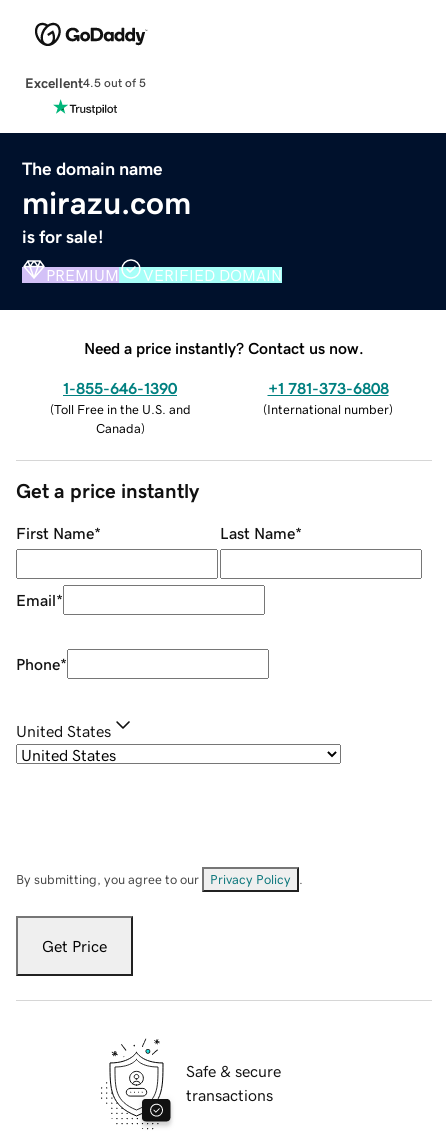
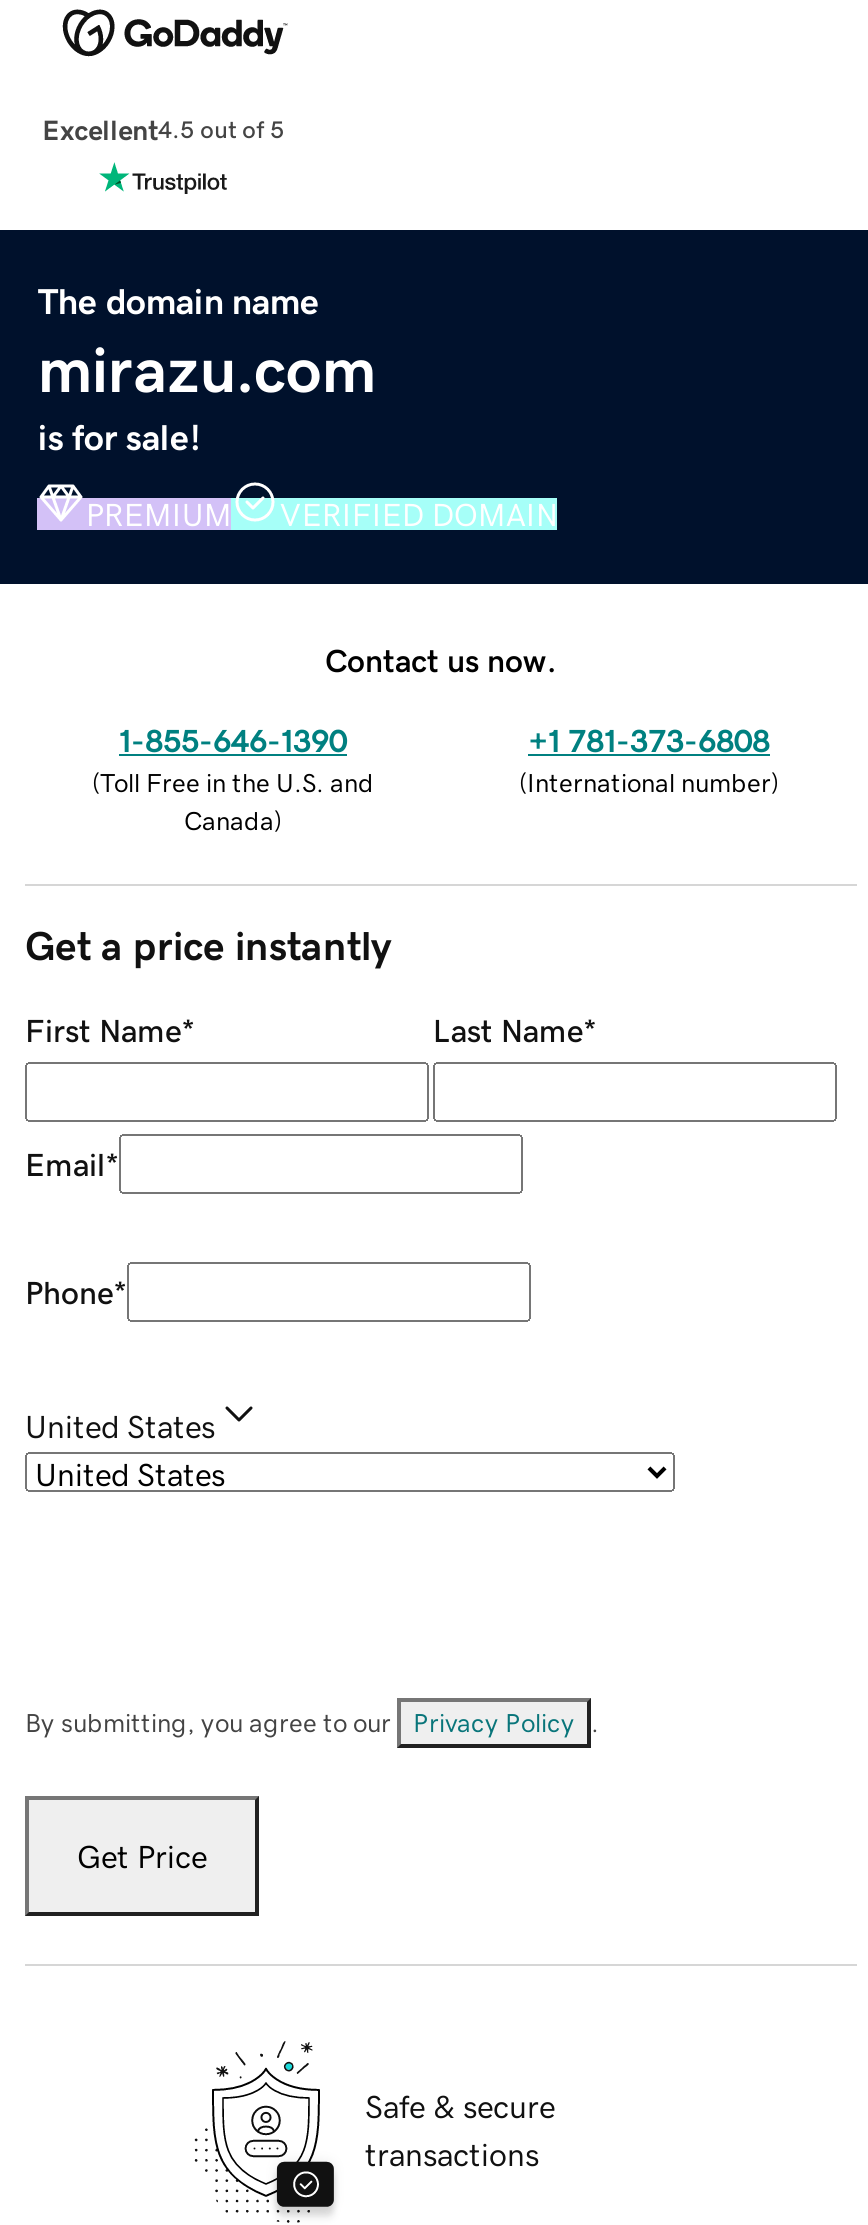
[84,340,364,356] Need a price instantly? Contact us now. -> [325,643,557,675] Contact us now.

